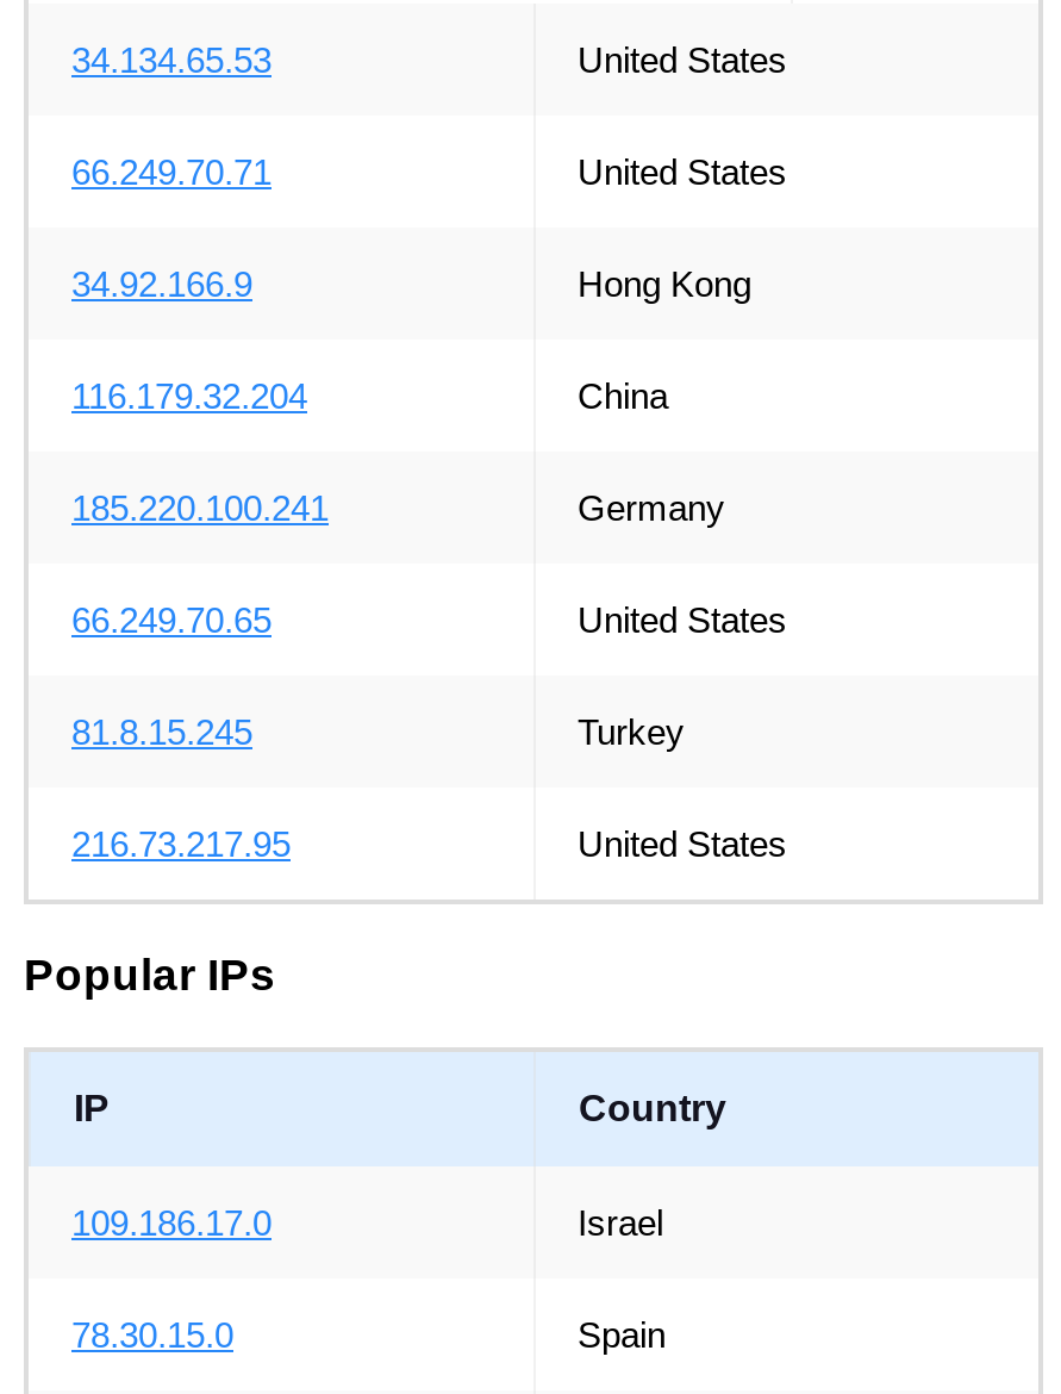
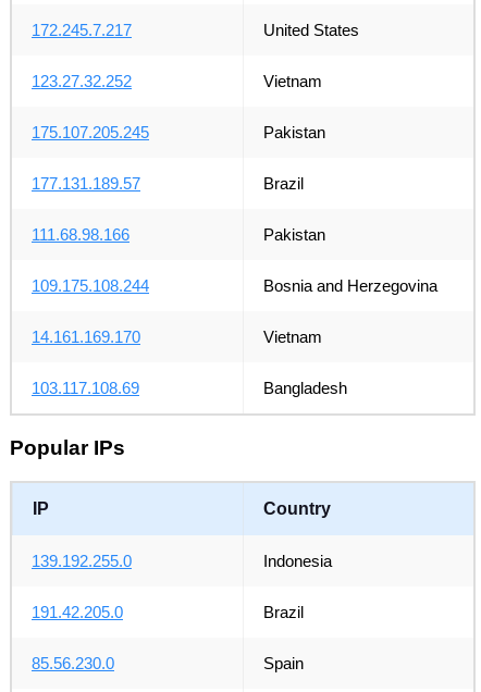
[71,40,272,81] 34.134.65.53 -> [32,21,132,40] 172.245.7.217
[71,152,787,193] 66.249.70.71 | United States -> [32,72,322,91] 123.27.32.252 | Vietnam
[71,264,751,305] 34.92.166.9 | Hong Kong -> [32,123,325,142] 175.107.205.245 | Pakistan
[71,376,668,417] 116.179.32.204 | China -> [32,175,303,193] 177.131.189.57 | Brazil
[71,488,725,529] 185.220.100.241 | Germany -> [32,226,325,244] 111.68.98.166 | Pakistan
[71,600,787,641] 66.249.70.65 | United States -> [32,277,437,295] 109.175.108.244 | Bosnia and Herzegovina
[71,712,685,753] 81.8.15.245 | Turkey -> [32,328,322,346] 14.161.169.170 | Vietnam
[71,824,787,865] 216.73.217.95 | United States -> [32,379,347,398] 103.117.108.69 | Bangladesh
[71,1202,663,1354] 109.186.17.0 | Israel | 78.30.15.0 -> [32,552,331,672] 139.192.255.0 | Indonesia | 191.42.205.0 | Brazil | 85.56.230.0

